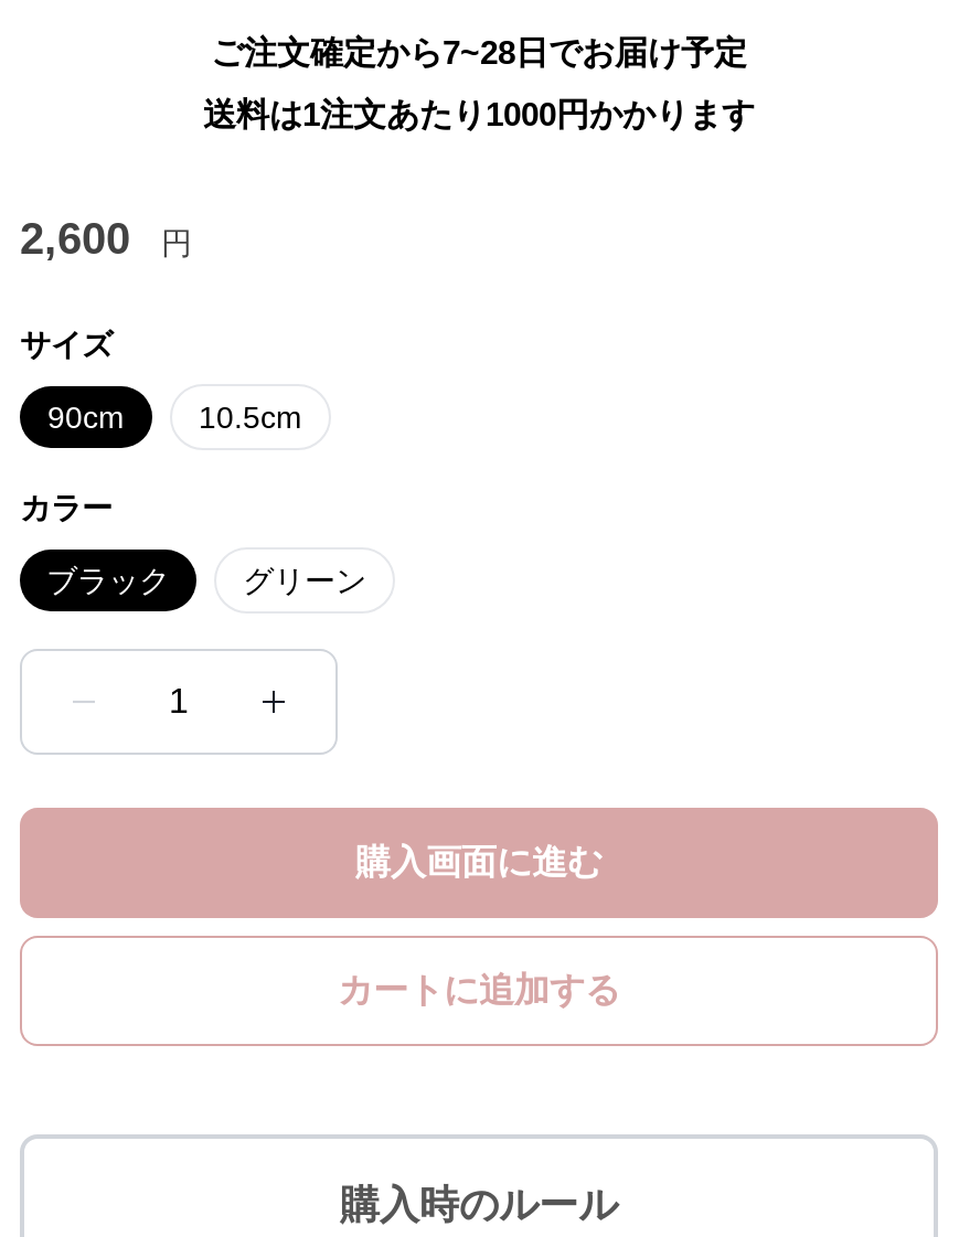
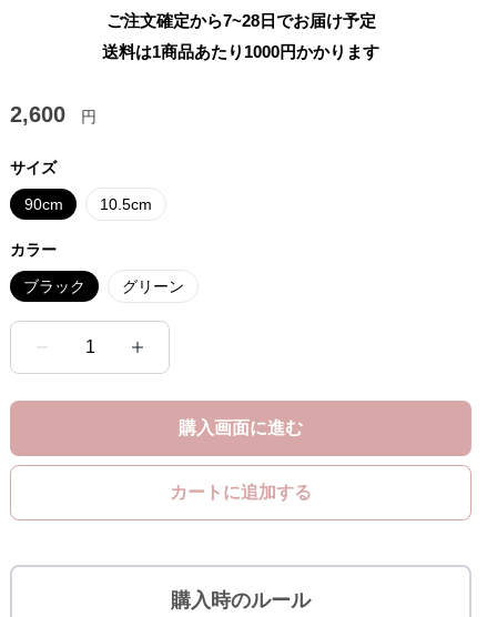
[203,95,755,132] 送料は1注文あたり1000円かかります -> [102,42,379,61] 送料は1商品あたり1000円かかります

